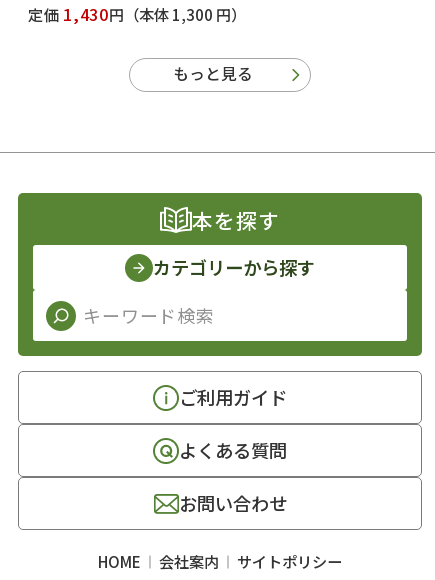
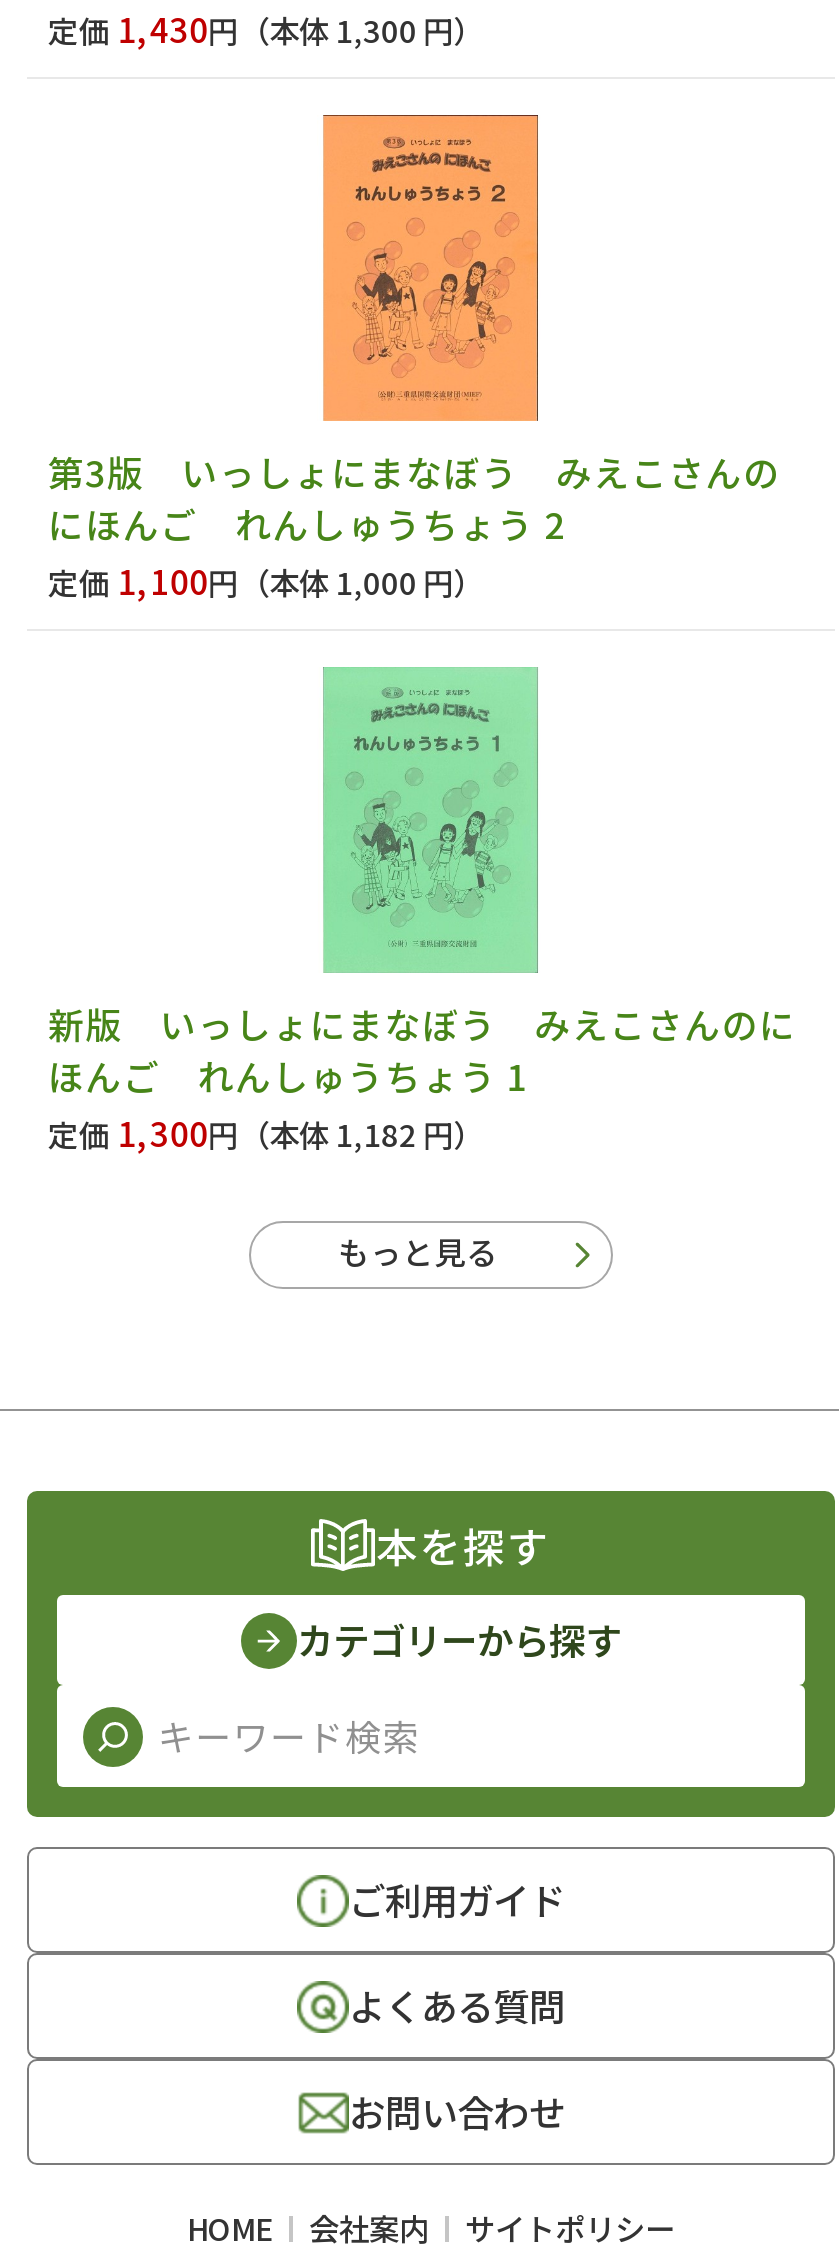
none -> [48,114,781,605] [image] | 第3版 いっしょにまなぼう みえこさんの | にほんご れんしゅうちょう 2 | 定価1,100円（本体 1,000 円）
none -> [48,664,797,1158] [image] | 新版 いっしょにまなぼう みえこさんのに | ほんご れんしゅうちょう 1 | 定価1,300円（本体 1,182 円）

